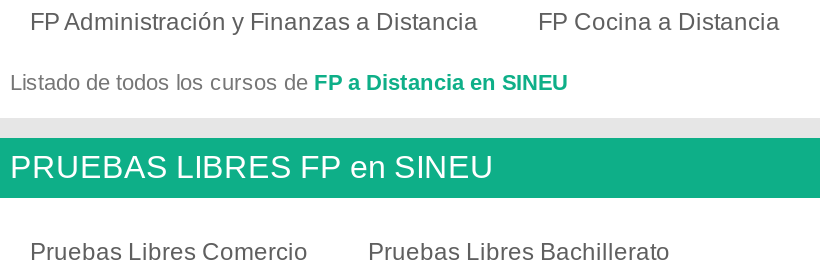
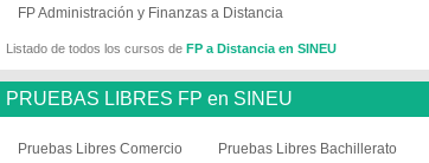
[538,8,780,36] FP Cocina a Distancia -> none

